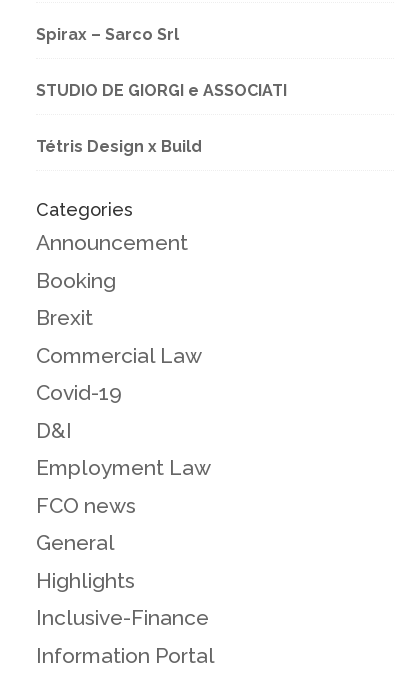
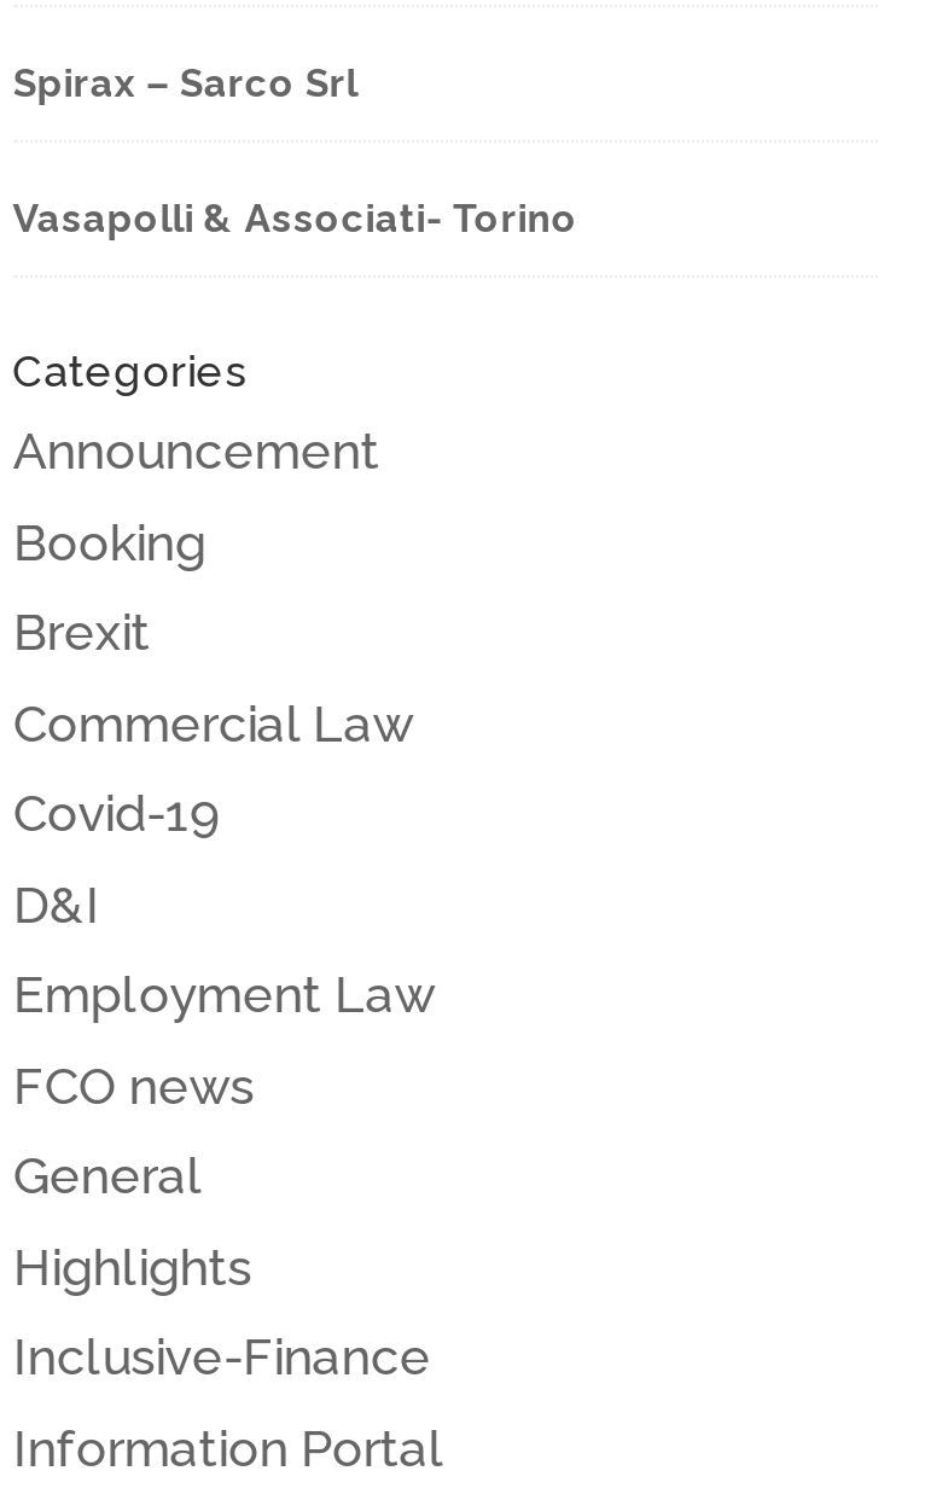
[36,81,287,156] STUDIO DE GIORGI e ASSOCIATI | Tétris Design x Build -> [13,196,578,242] Vasapolli & Associati- Torino

